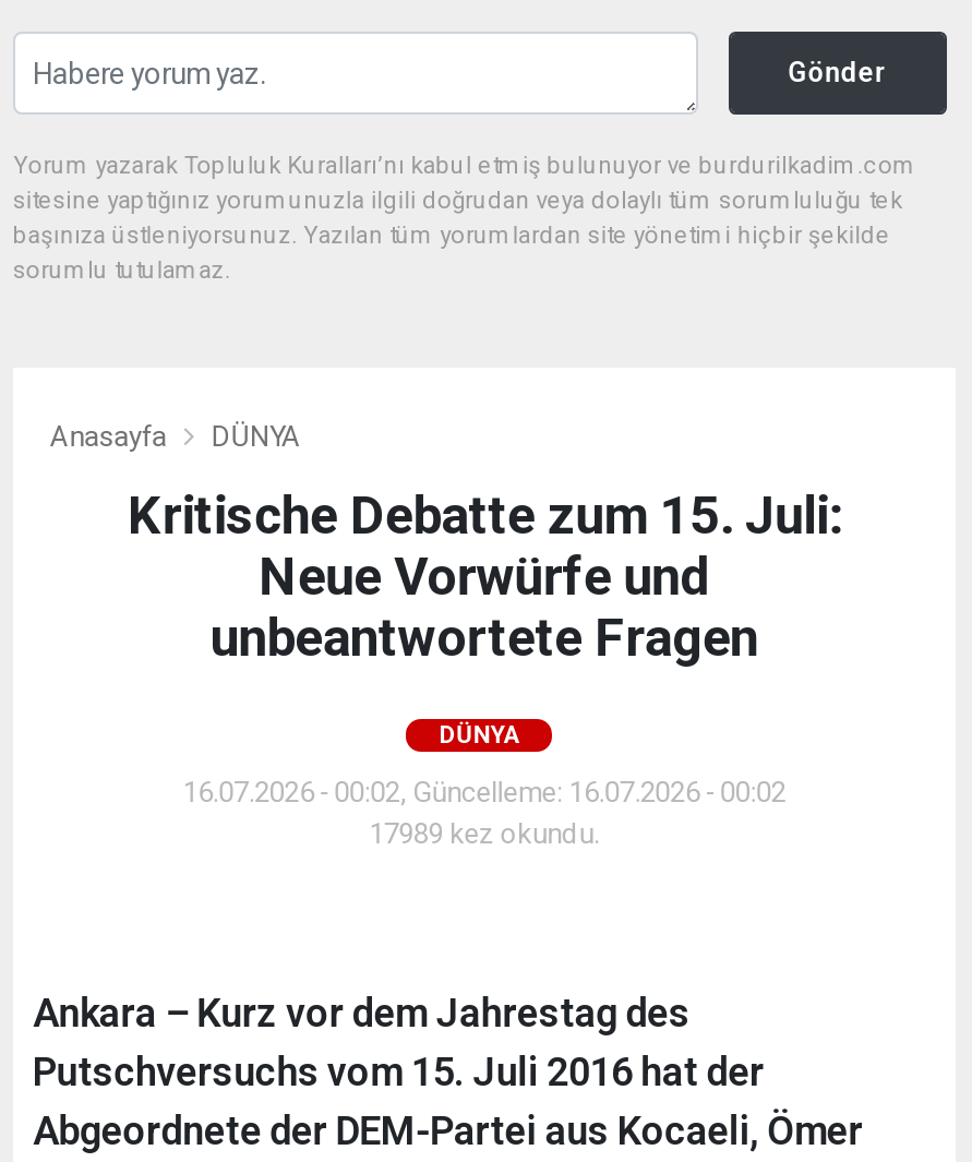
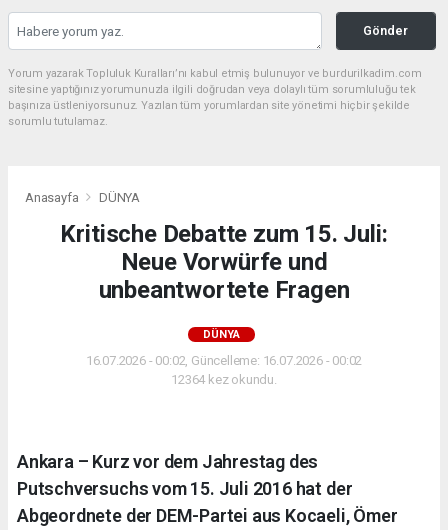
[369,818,600,850] 17989 kez okundu. -> [171,372,277,387] 12364 kez okundu.

